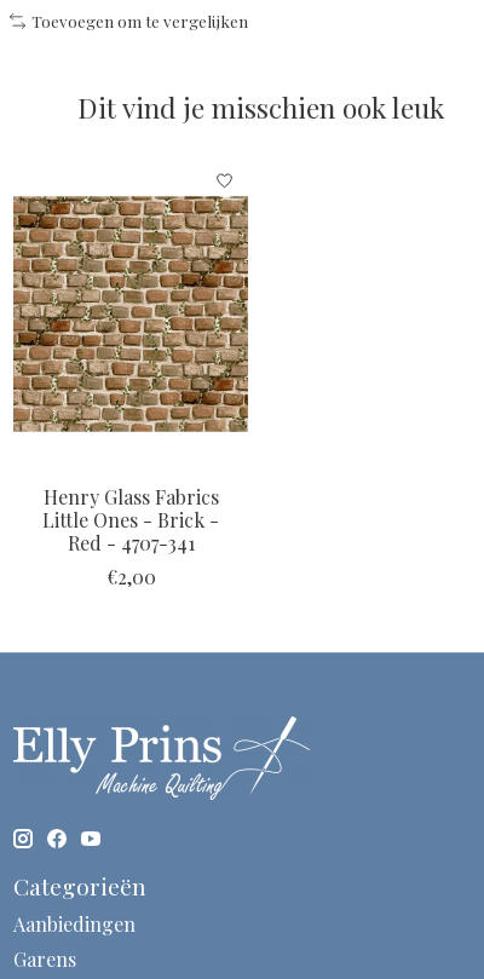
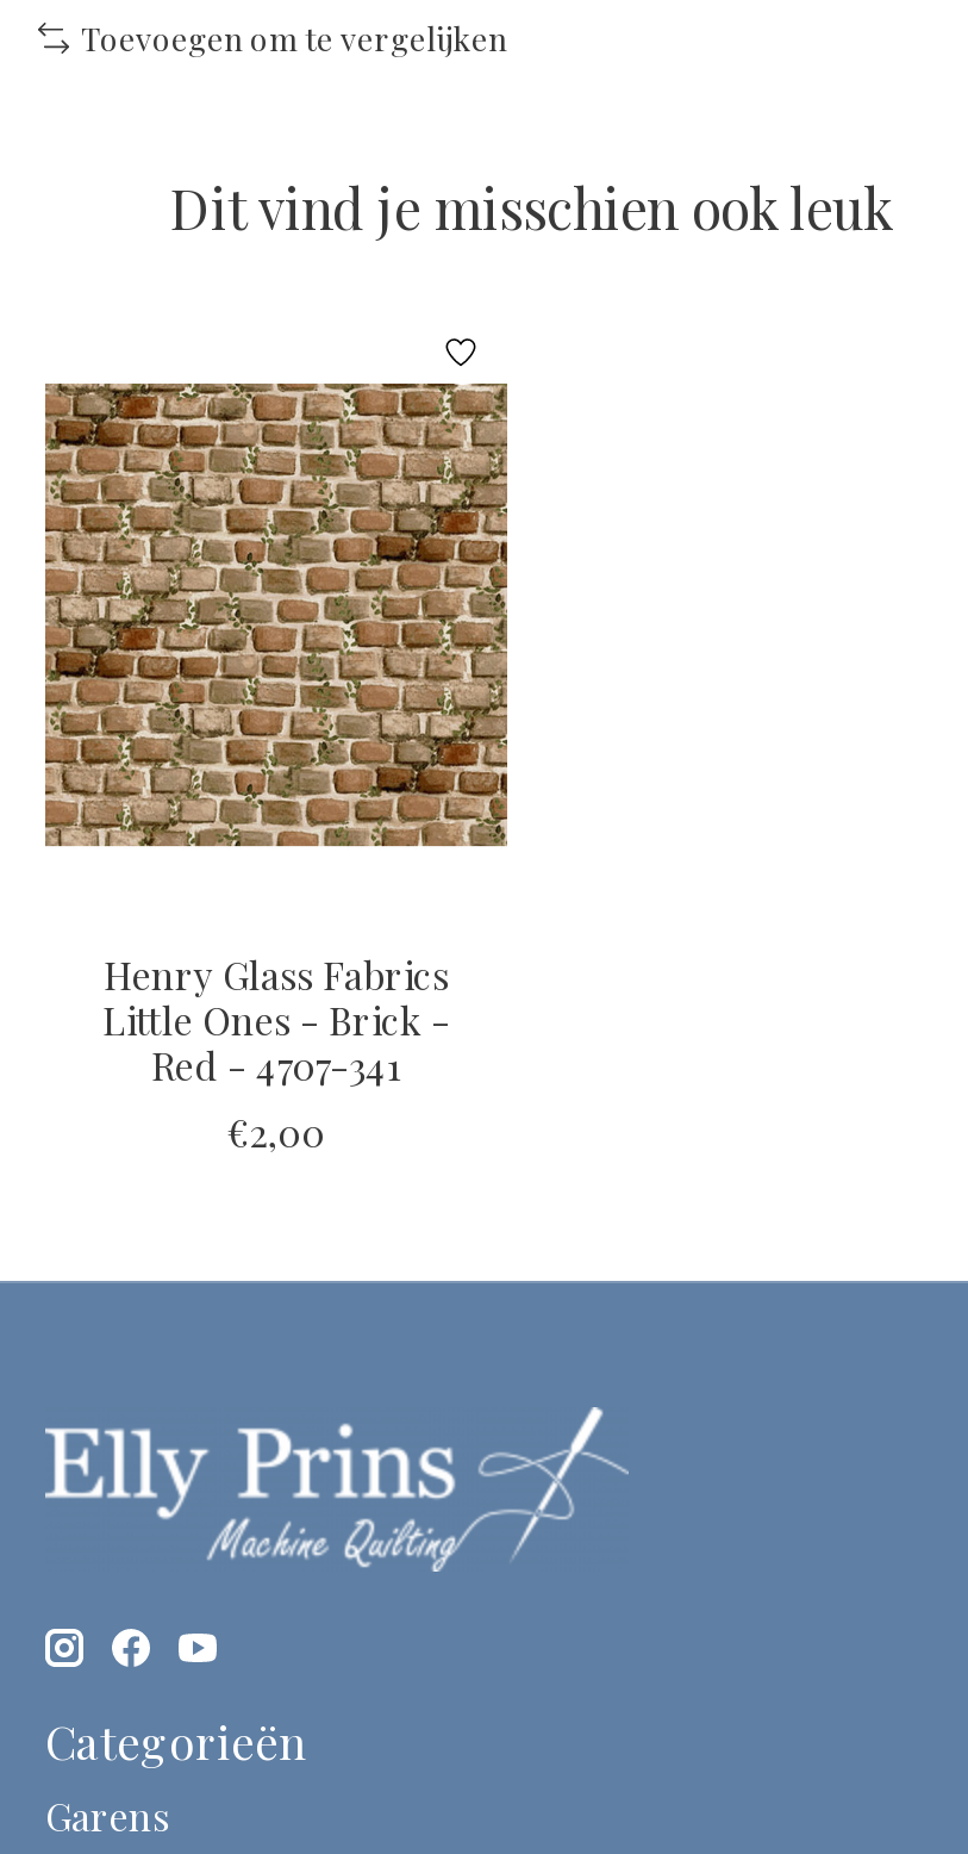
[13,912,136,937] Aanbiedingen -> none

